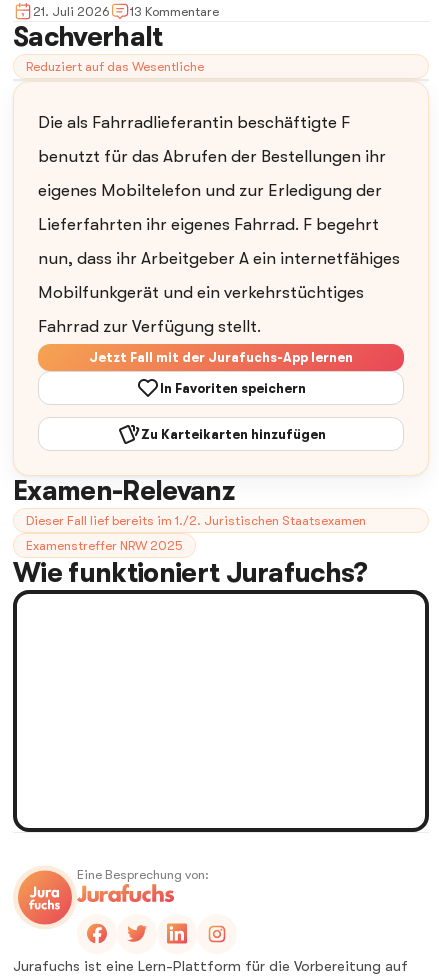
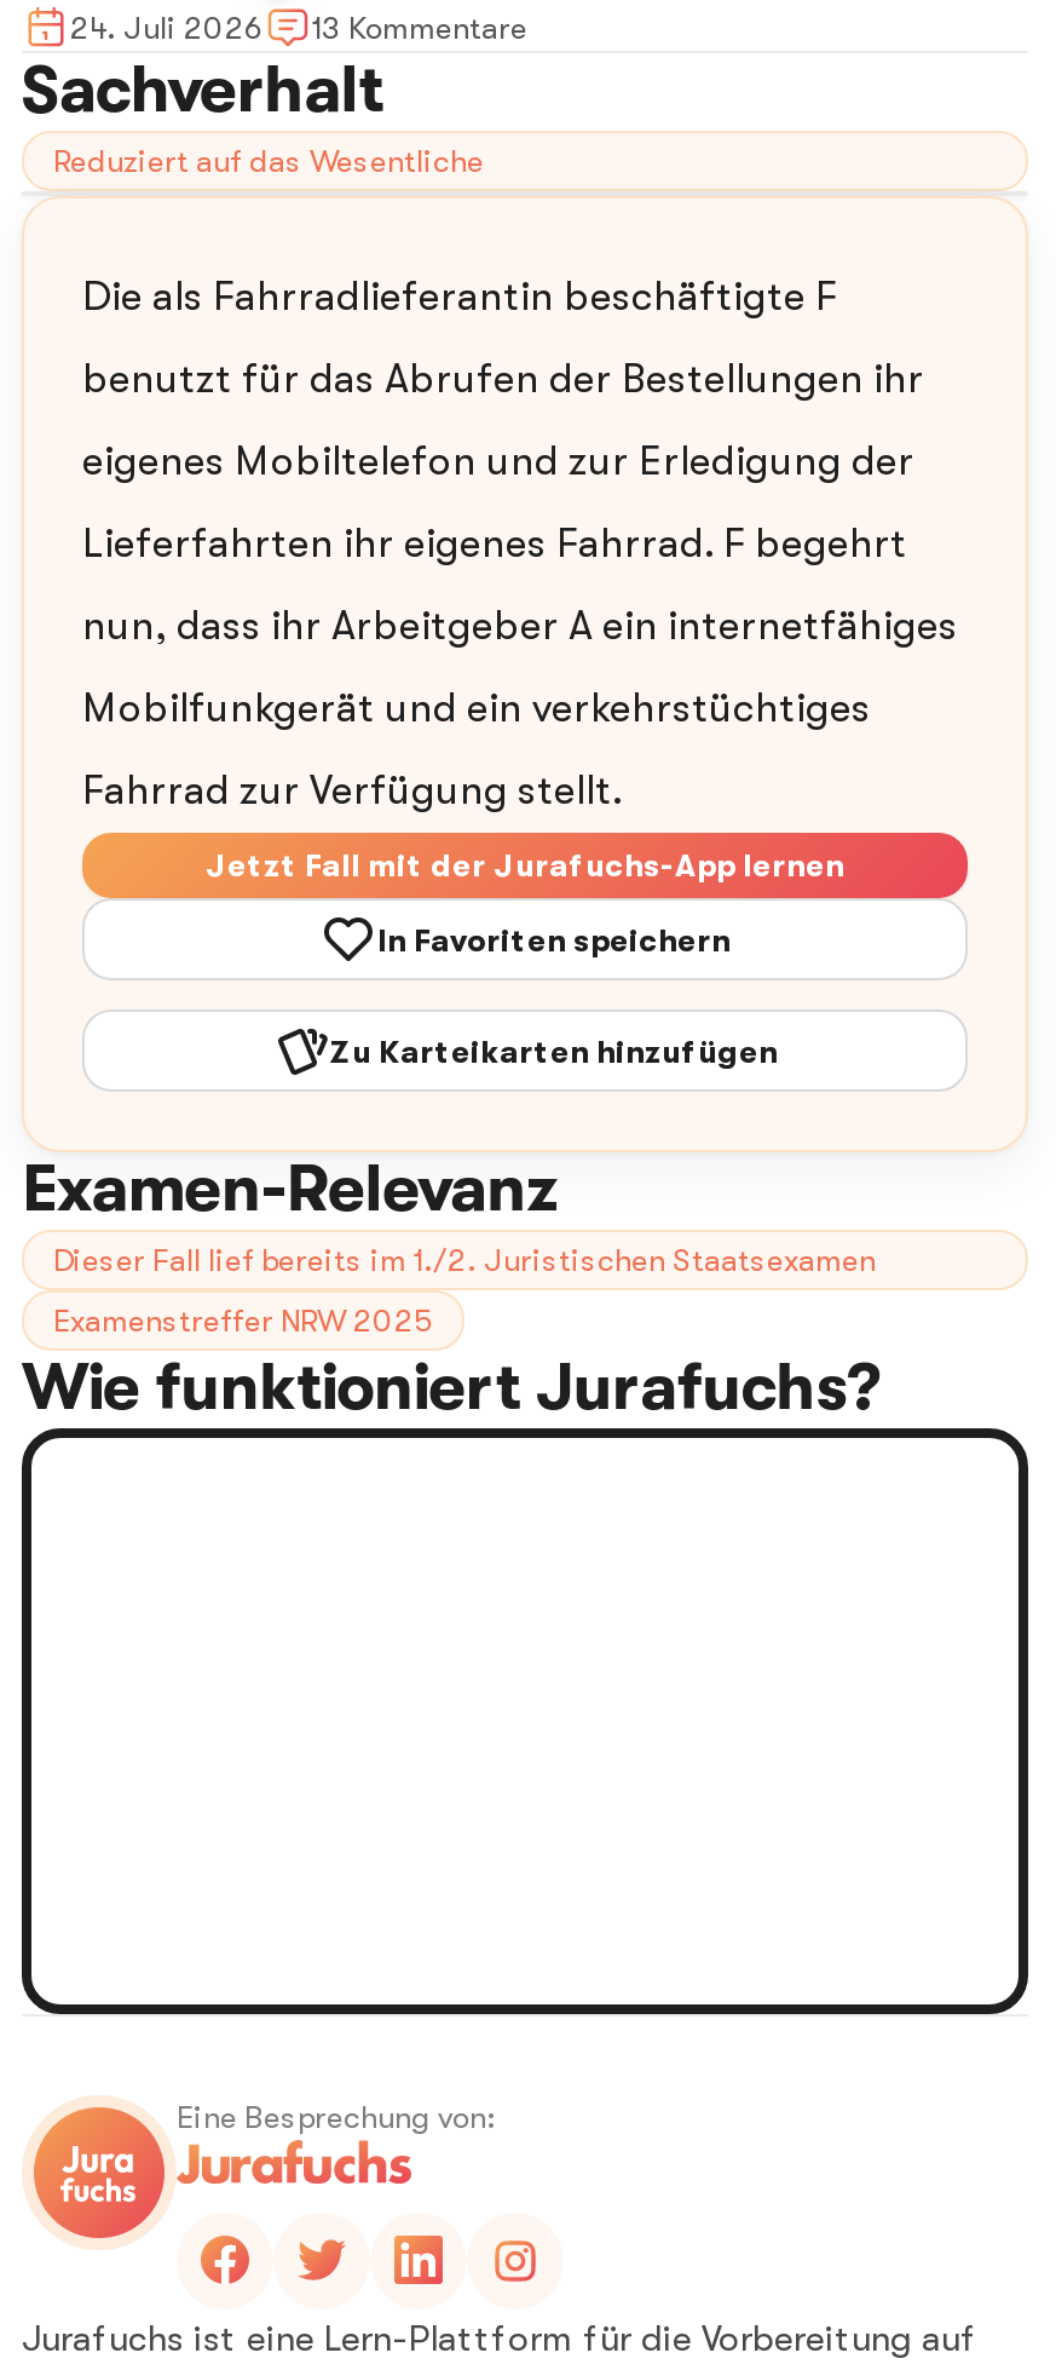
[33,3,219,18] 21. Juli 2026 13 Kommentare -> [70,8,527,45] 24. Juli 2026 13 Kommentare

